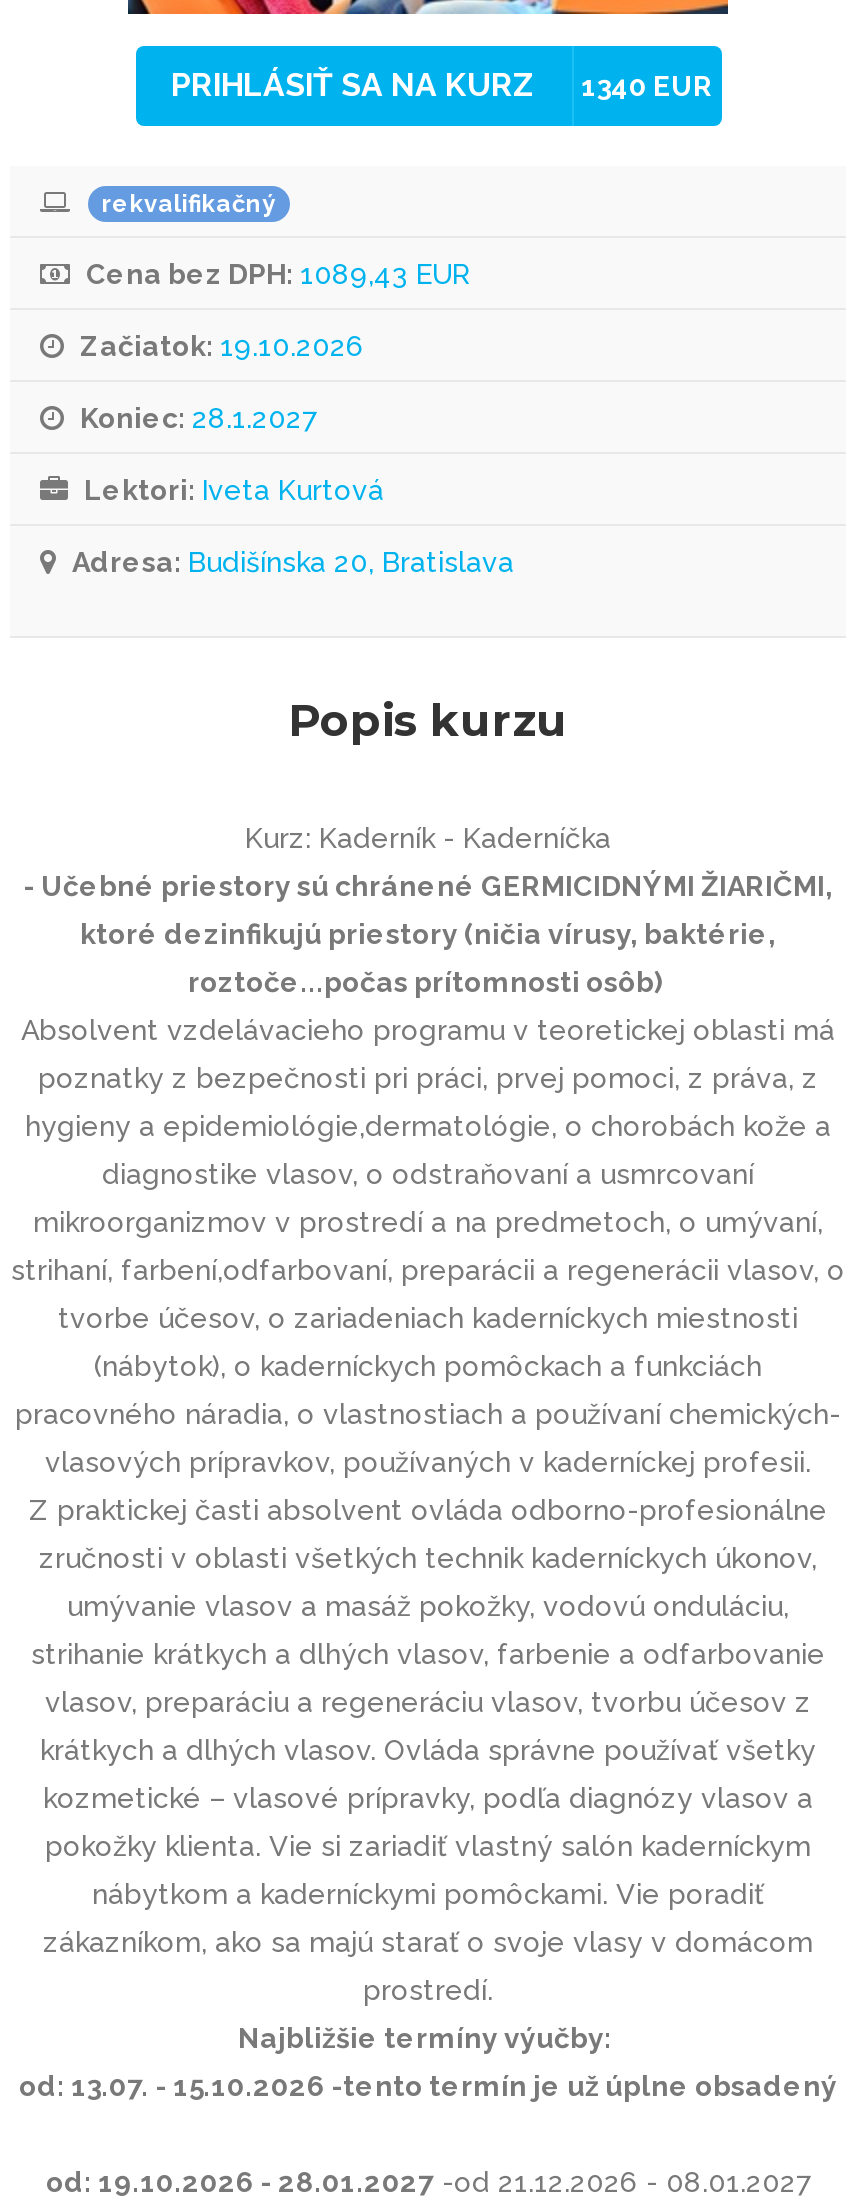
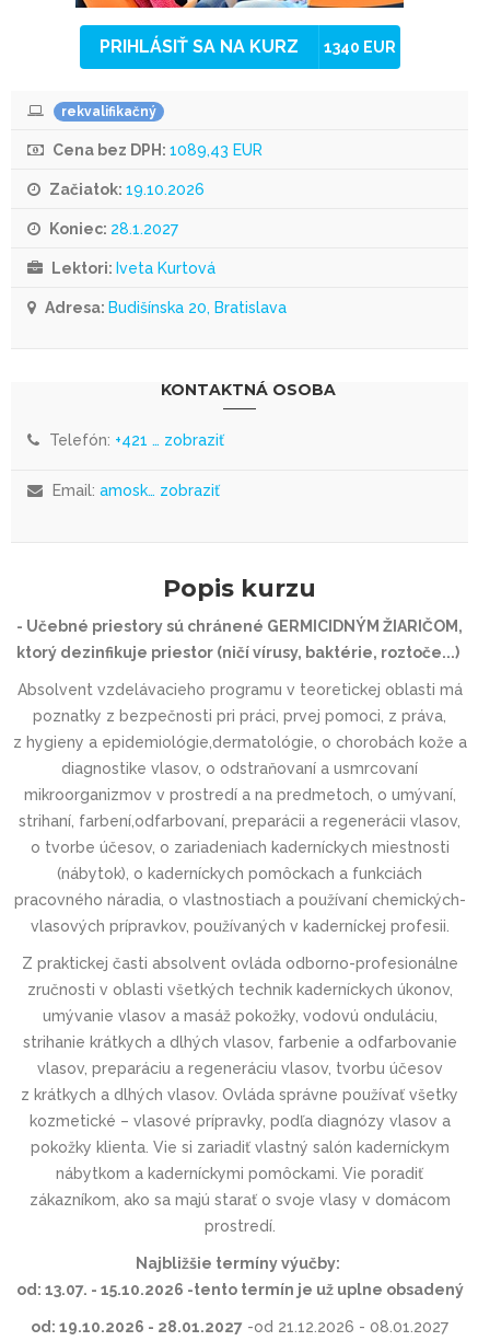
none -> [45,380,335,499] KONTAKTNÁ OSOBA | Telefón: +421 … zobraziť | Email: amosk… zobraziť
moved [288,694,568,748] -> [163,574,316,603]: Popis kurzu
[23,822,833,998] Kurz: Kaderník - Kaderníčka | - Učebné priestory sú chránené GERMICIDNÝMI ŽIARIČMI, | ktoré dezinfikujú priestory (ničia vírusy, baktérie, | roztoče...počas prítomnosti osôb) -> [16,617,463,661] - Učebné priestory sú chránené GERMICIDNÝM ŽIARIČOM, | ktorý dezinfikuje priestor (ničí vírusy, baktérie, roztoče...)
[19,2070,837,2102] od: 13.07. - 15.10.2026 -tento termín je už úplne obsadený -> [16,1281,463,1298] od: 13.07. - 15.10.2026 -tento termín je už uplne obsadený

